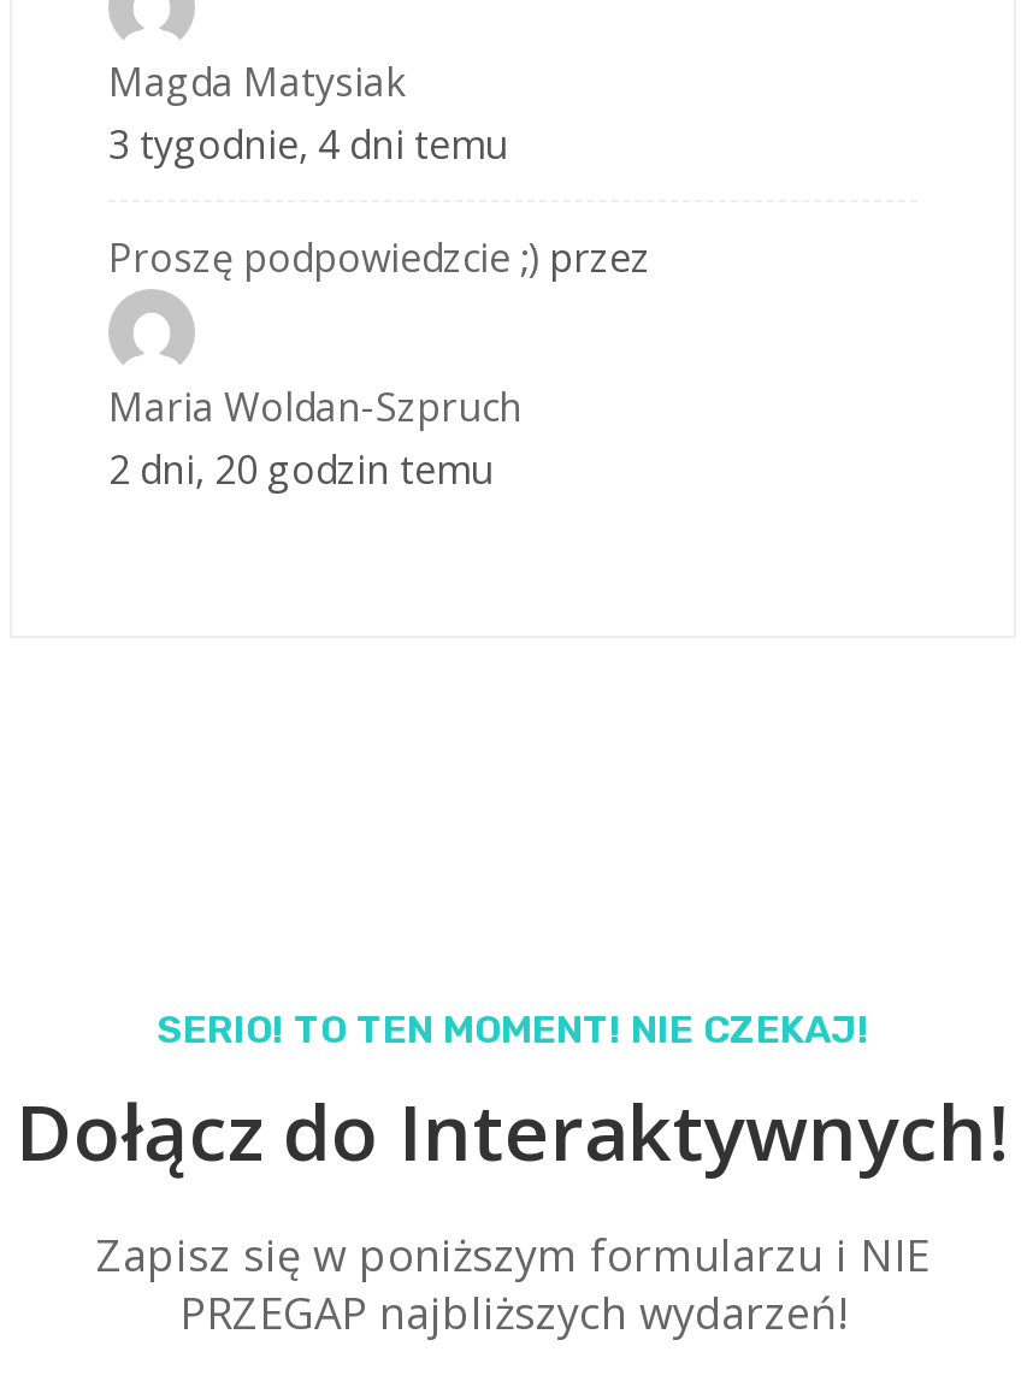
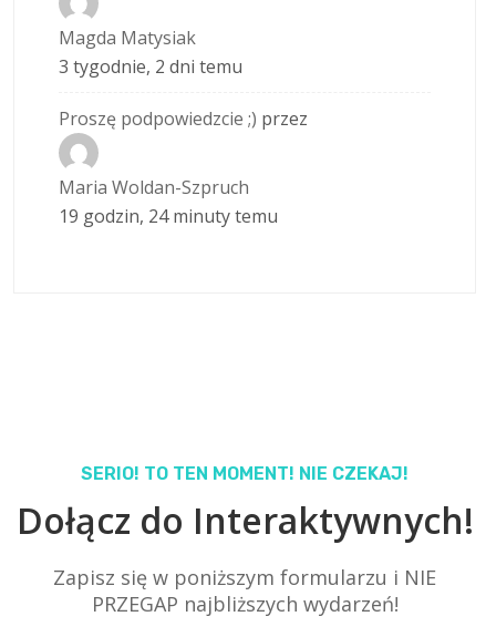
[108,119,508,172] 3 tygodnie, 4 dni temu -> [59,55,242,79] 3 tygodnie, 2 dni temu
[108,444,494,497] 2 dni, 20 godzin temu -> [59,204,278,229] 19 godzin, 24 minuty temu

